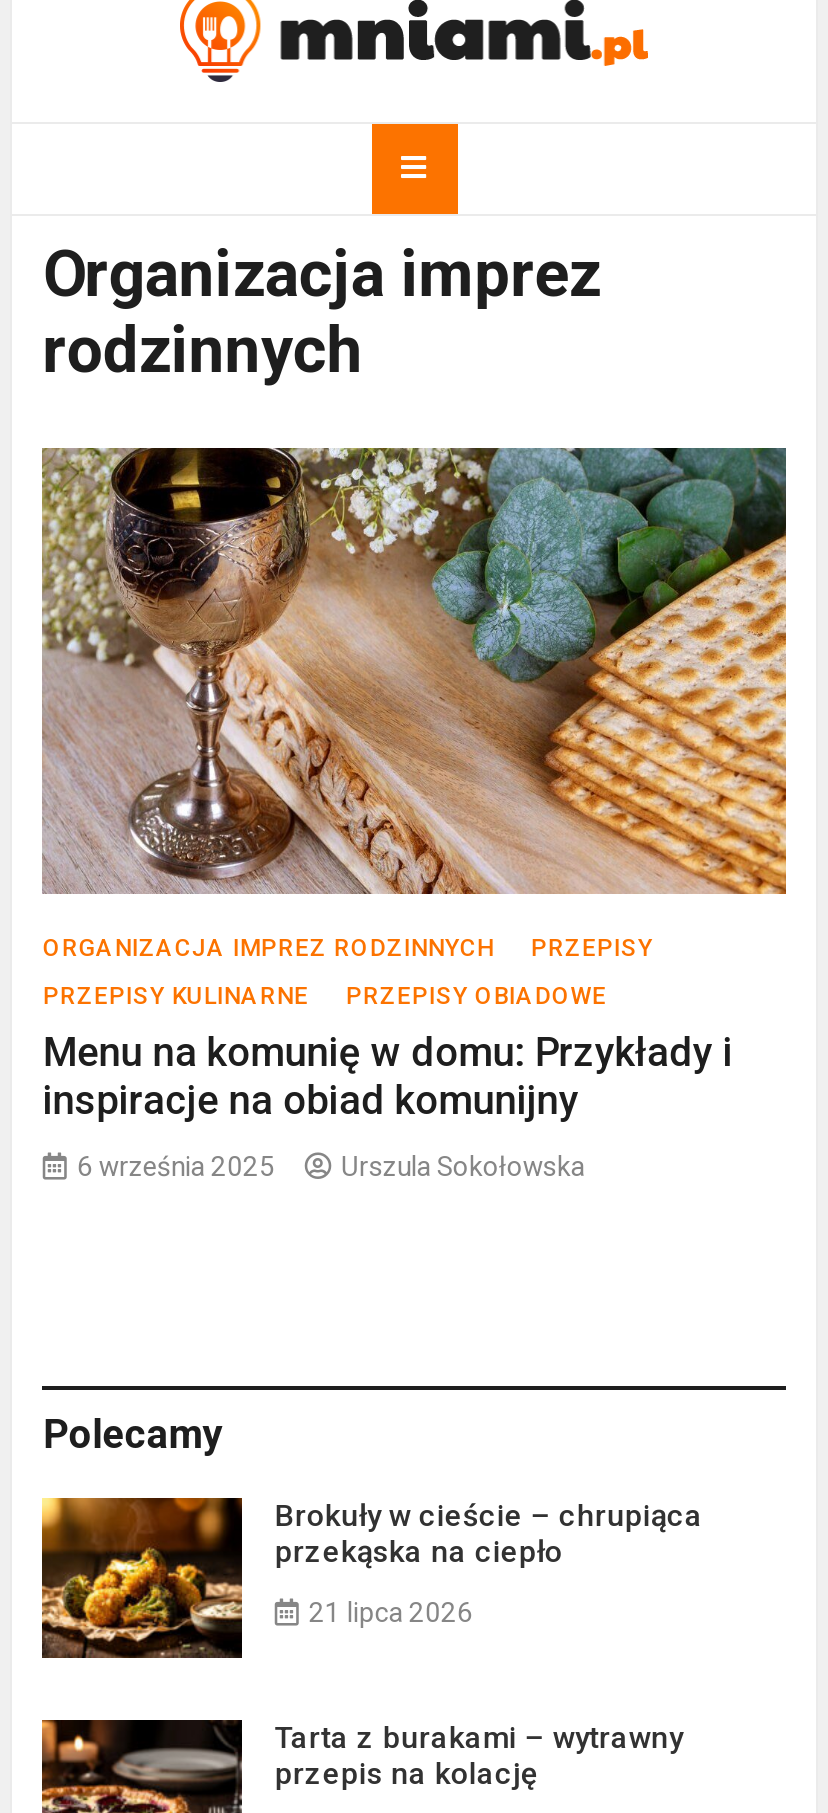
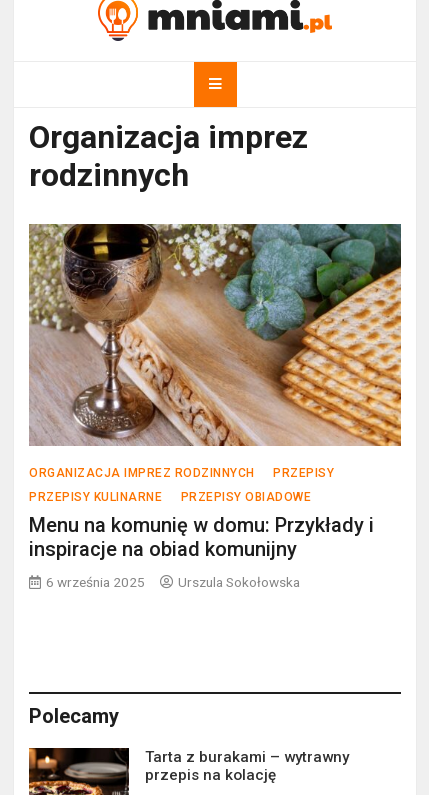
[40,1496,703,1660] [image] | Brokuły w cieście – chrupiąca | przekąska na ciepło | 21 lipca 2026 -> none

